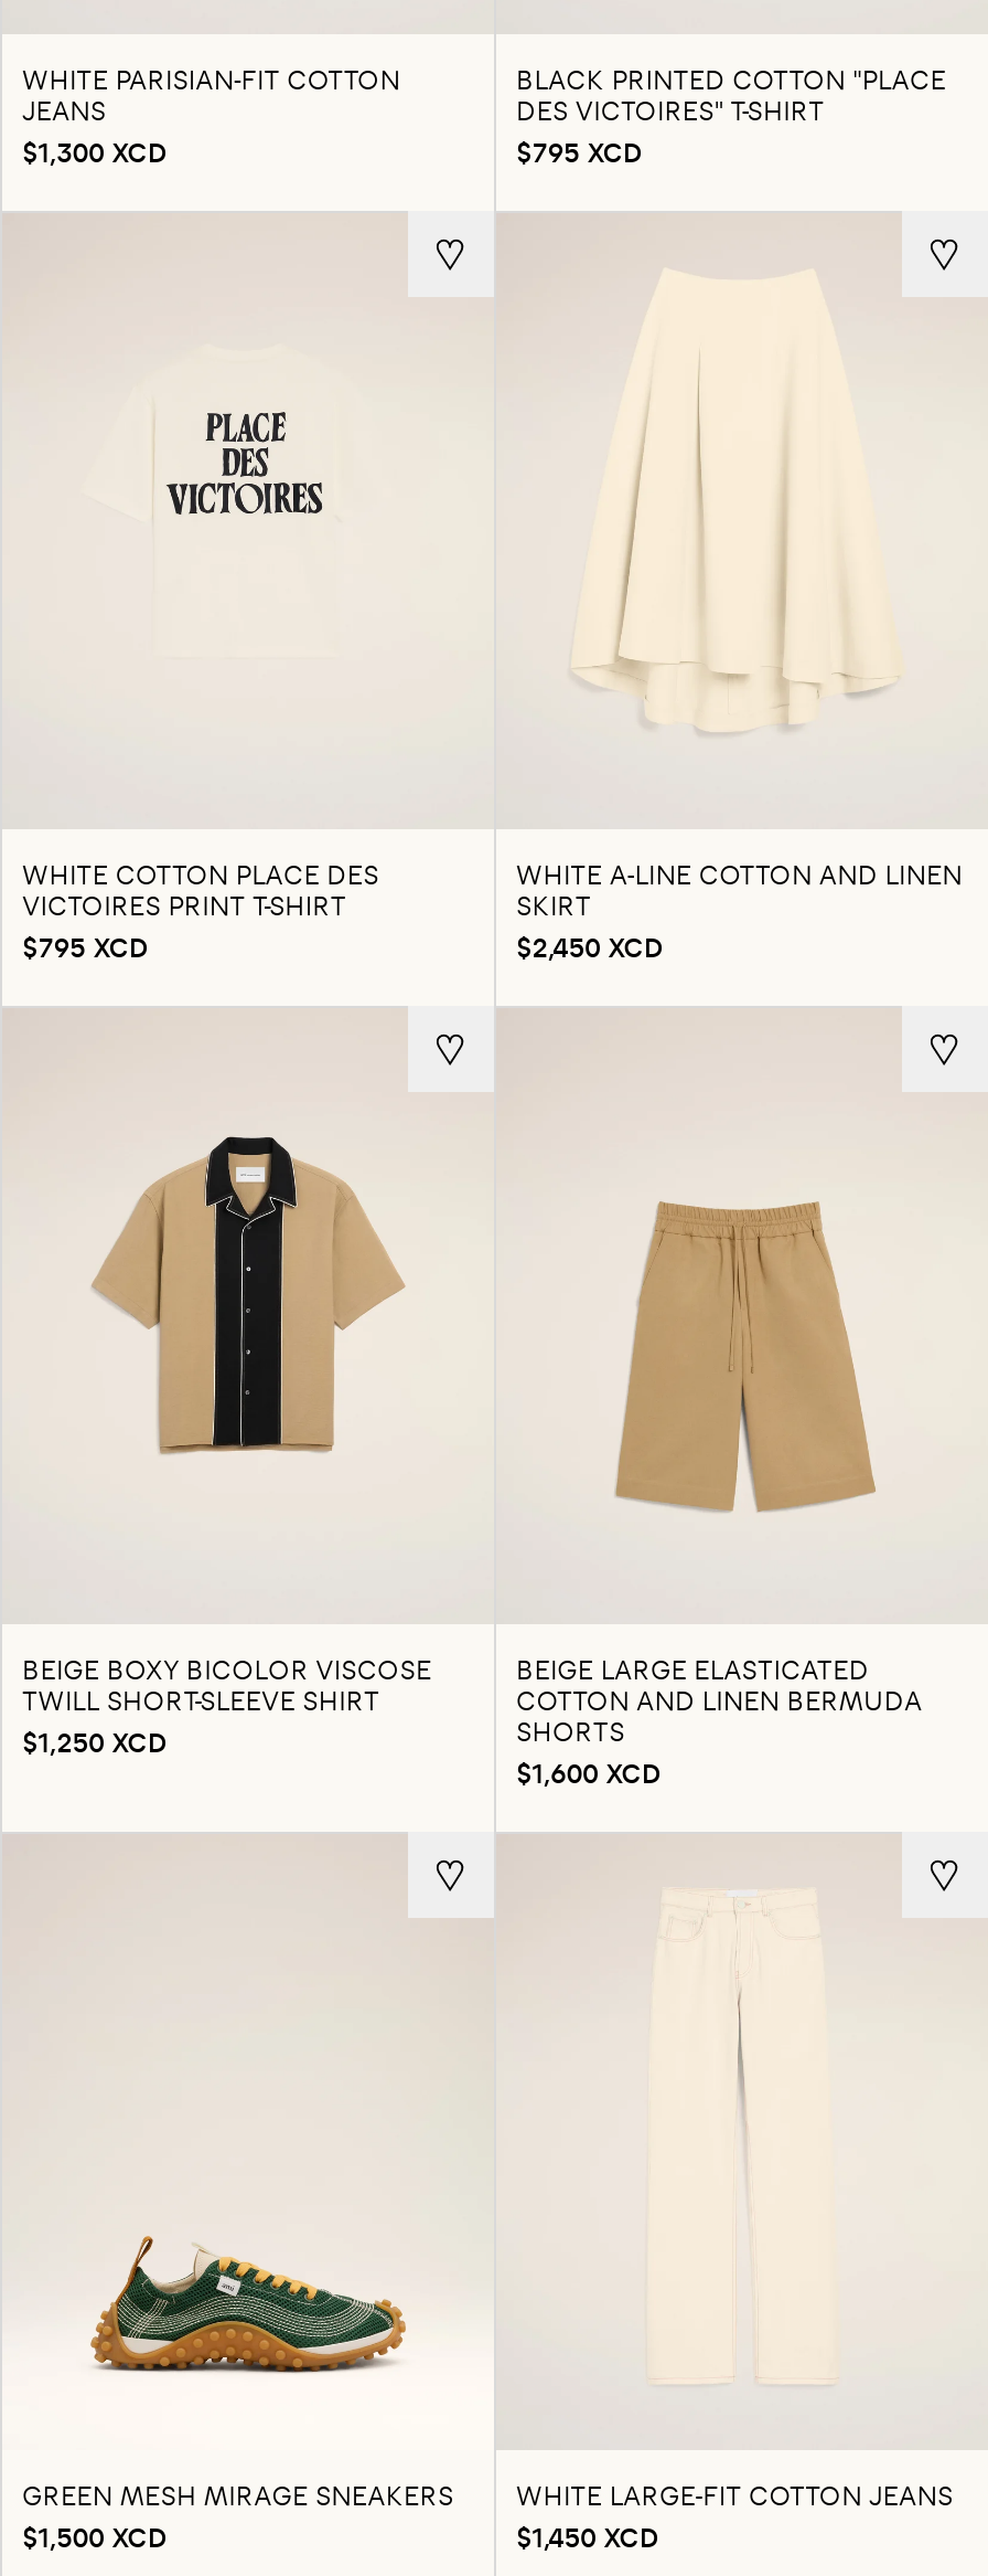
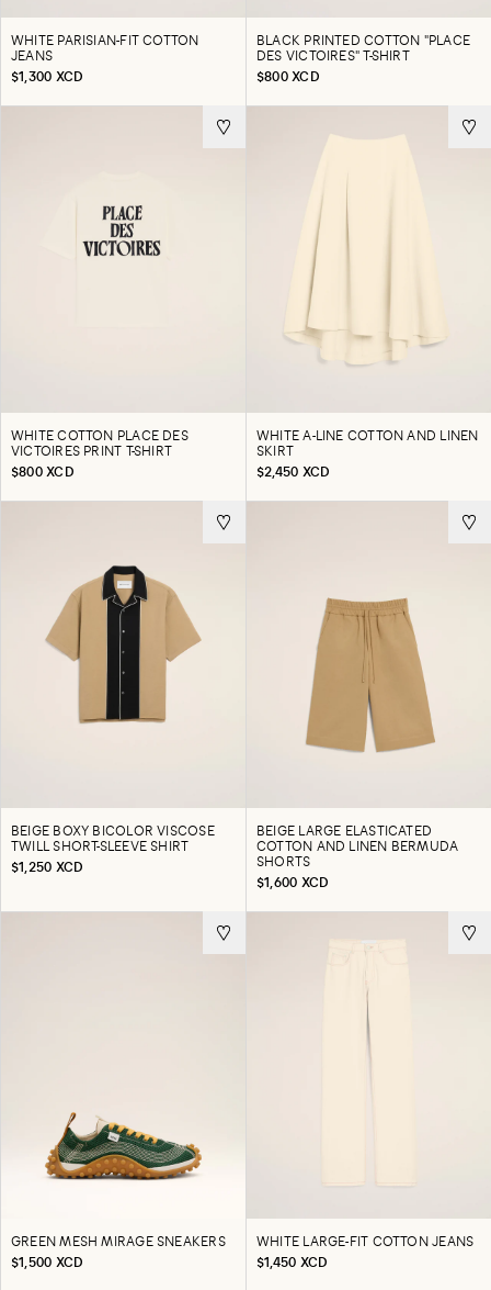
[516,134,644,169] $795 XCD -> [256,67,320,85] $800 XCD
[22,929,150,964] $795 XCD -> [11,462,74,480] $800 XCD

